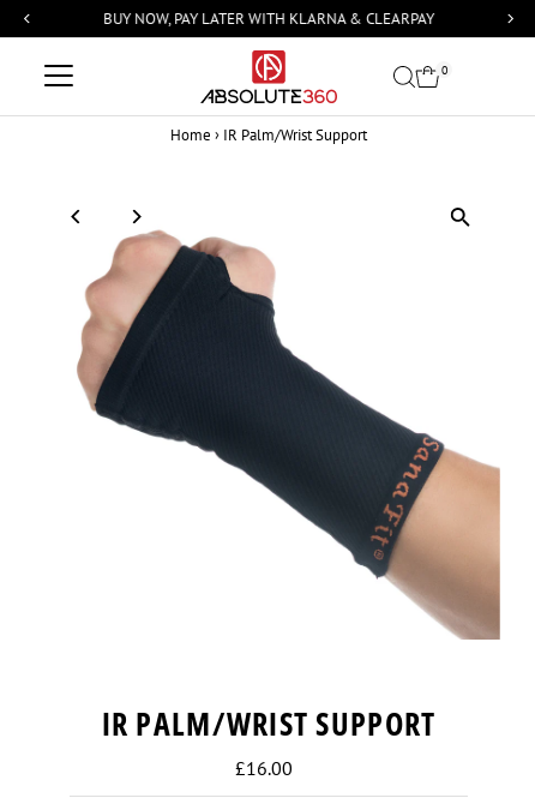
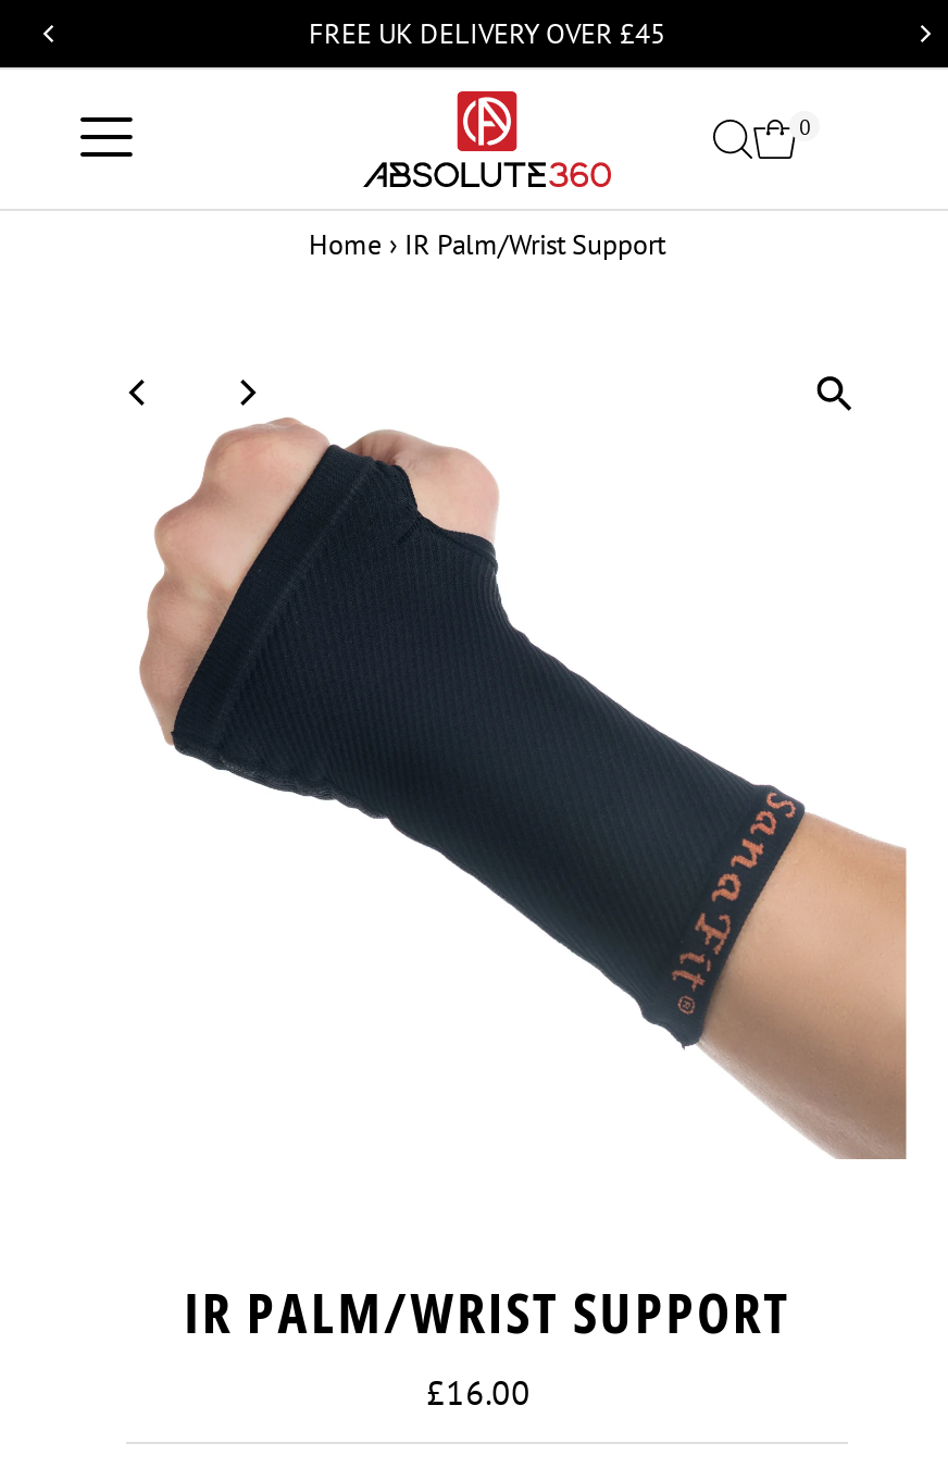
[103,8,434,29] BUY NOW, PAY LATER WITH KLARNA & CLEARPAY -> [309,15,665,52] FREE UK DELIVERY OVER £45

